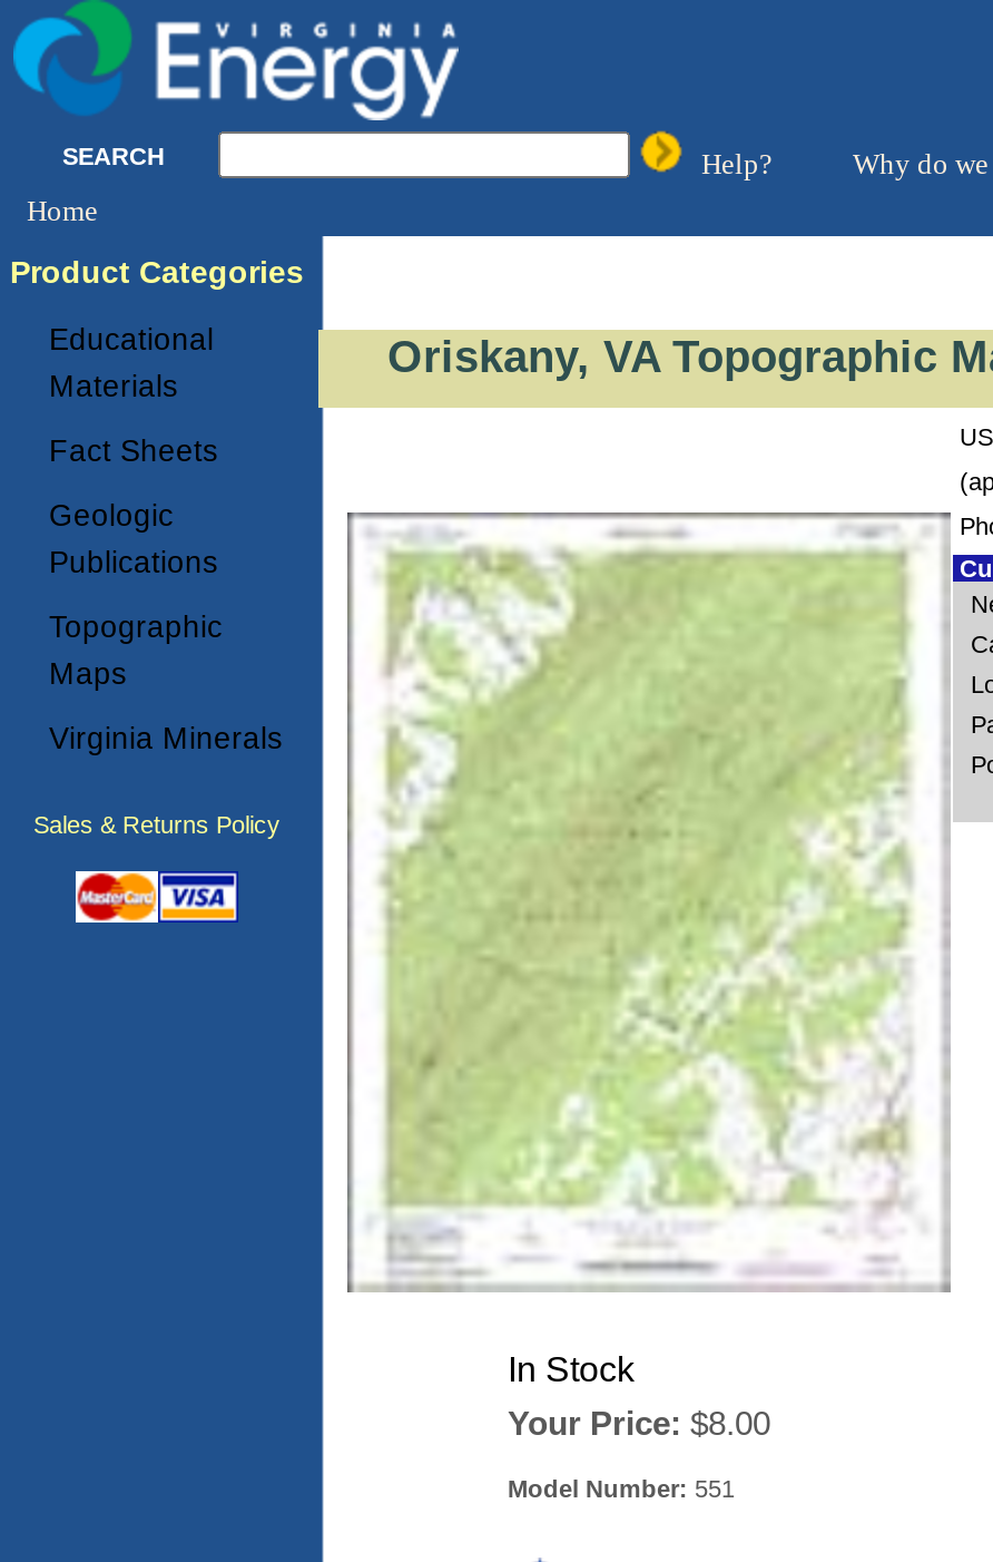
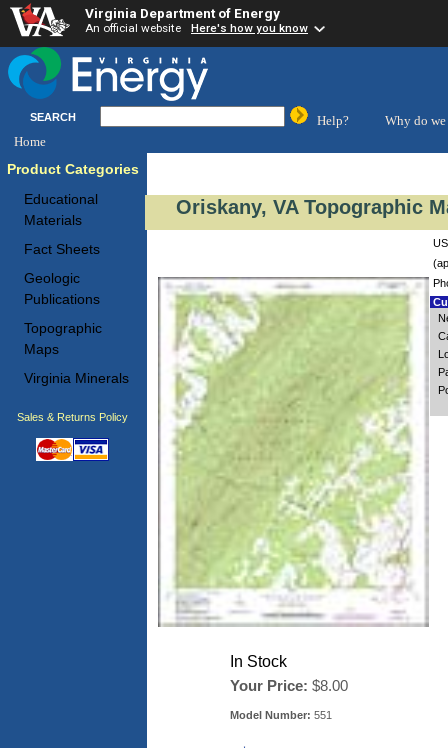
none -> [85,5,308,35] Virginia Department of Energy | An official website | Here's how you know

